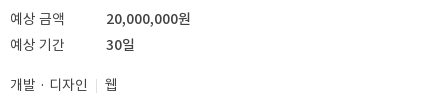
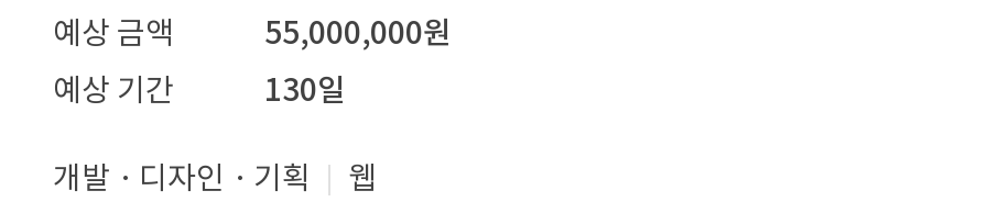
[106,10,191,28] 20,000,000원 -> [264,13,452,53] 55,000,000원
[106,36,135,54] 30일 -> [264,70,346,110] 130일
[10,76,88,94] 개발 · 디자인 -> [53,158,311,198] 개발 · 디자인 · 기획

